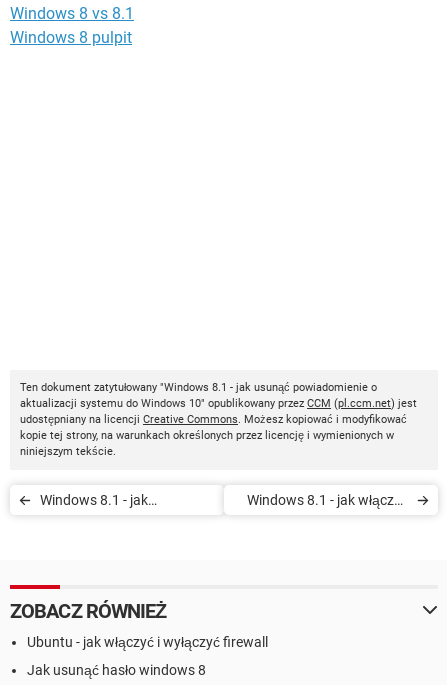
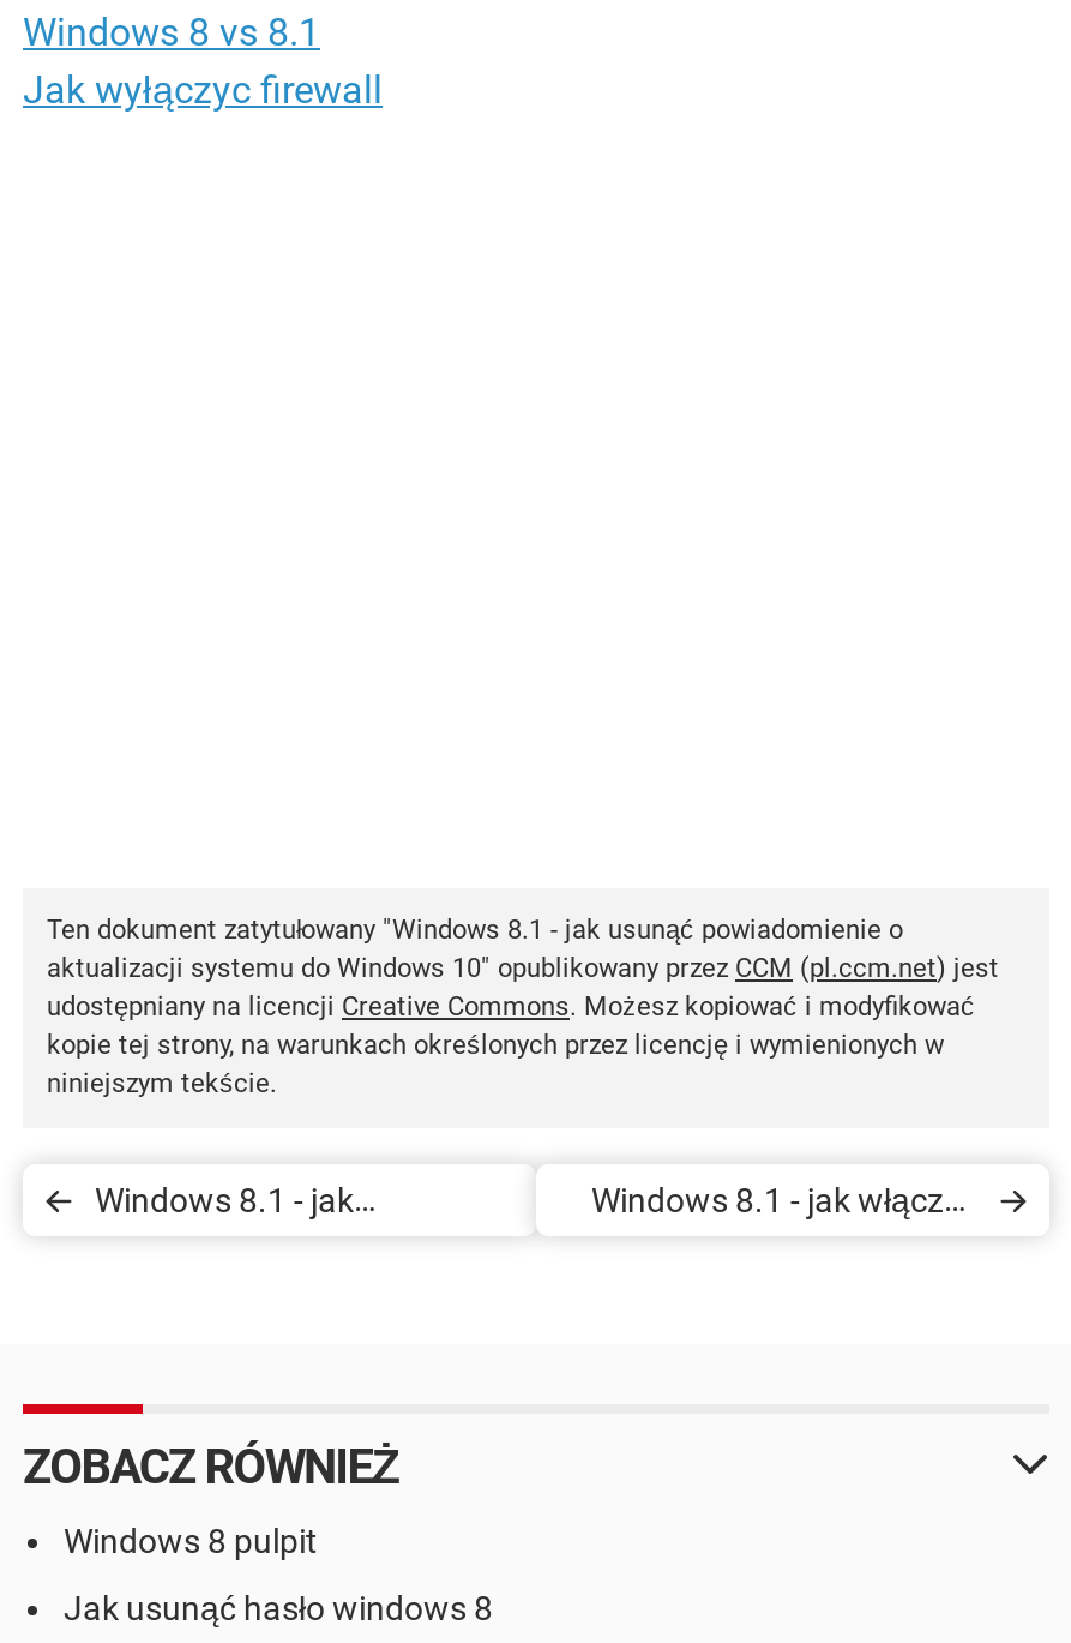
moved [10,28,132,47] -> [64,1521,318,1559]: Windows 8 pulpit
none -> [23,66,383,112] Jak wyłączyc firewall
[27,634,268,650] Ubuntu - jak włączyć i wyłączyć firewall -> none

